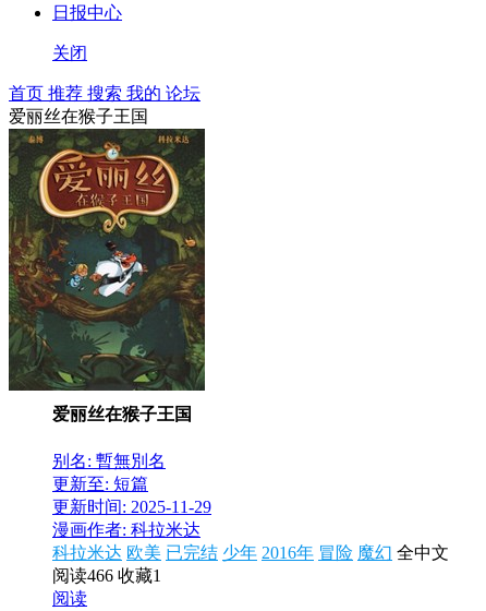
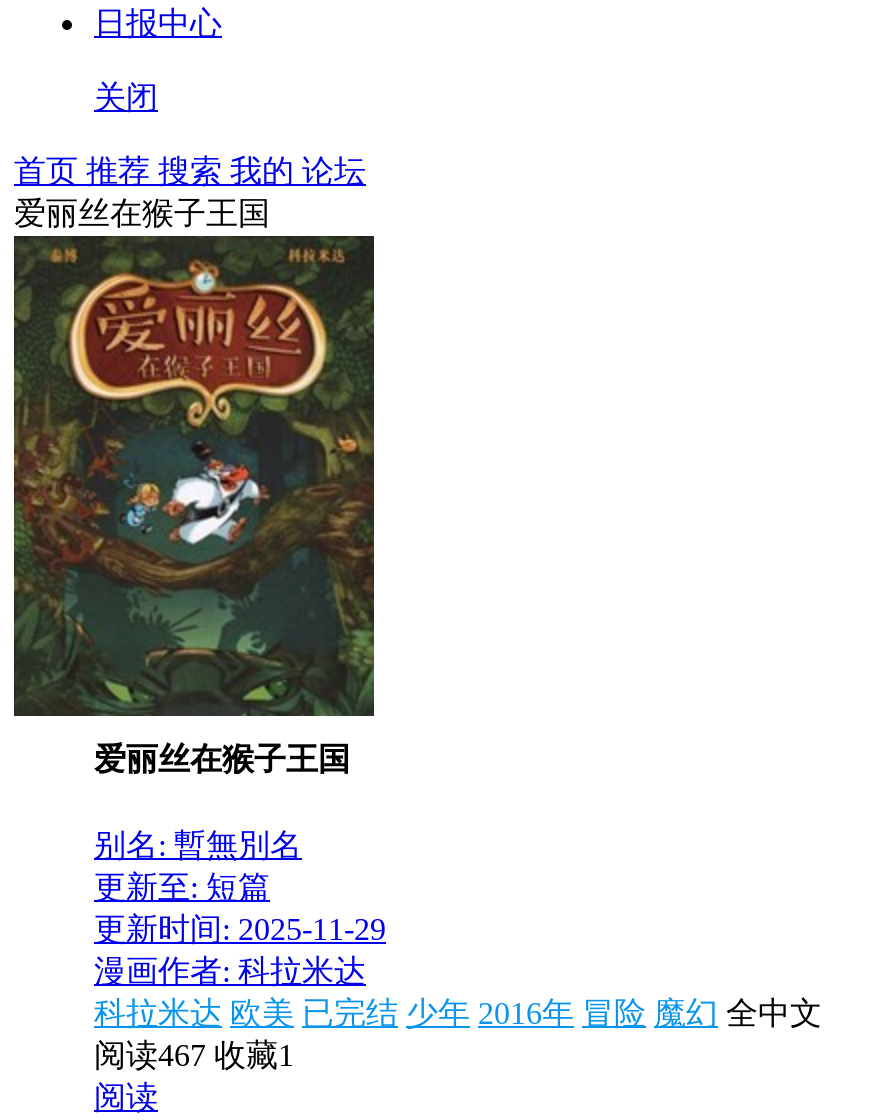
[52,566,161,584] 阅读466 收藏1 -> [94,1037,294,1071] 阅读467 收藏1

